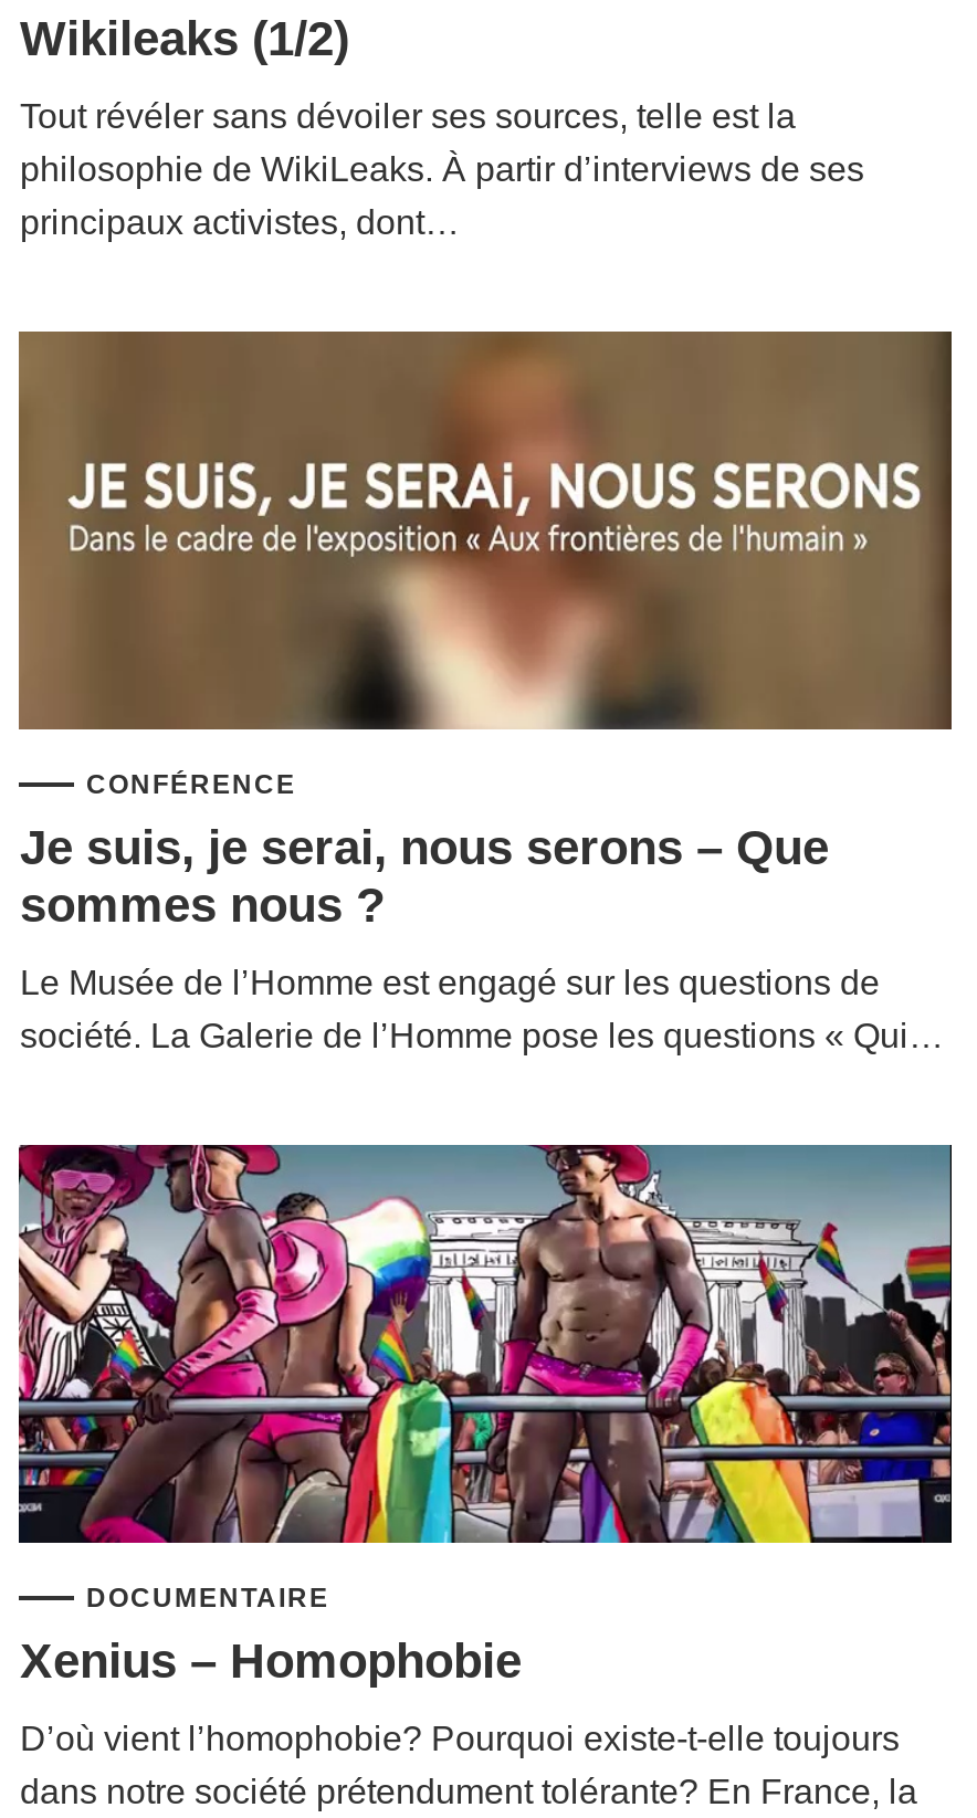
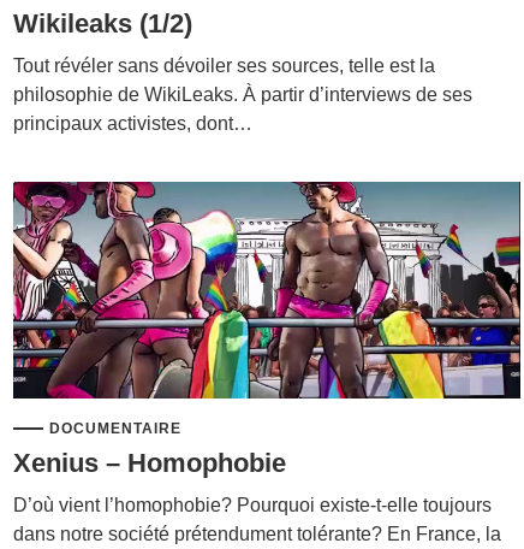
[17,330,952,1054] [image] | CONFÉRENCE | Je suis, je serai, nous serons – Que | sommes nous ? | Le Musée de l’Homme est engagé sur les questions de | société. La Galerie de l’Homme pose les questions « Qui… -> none

